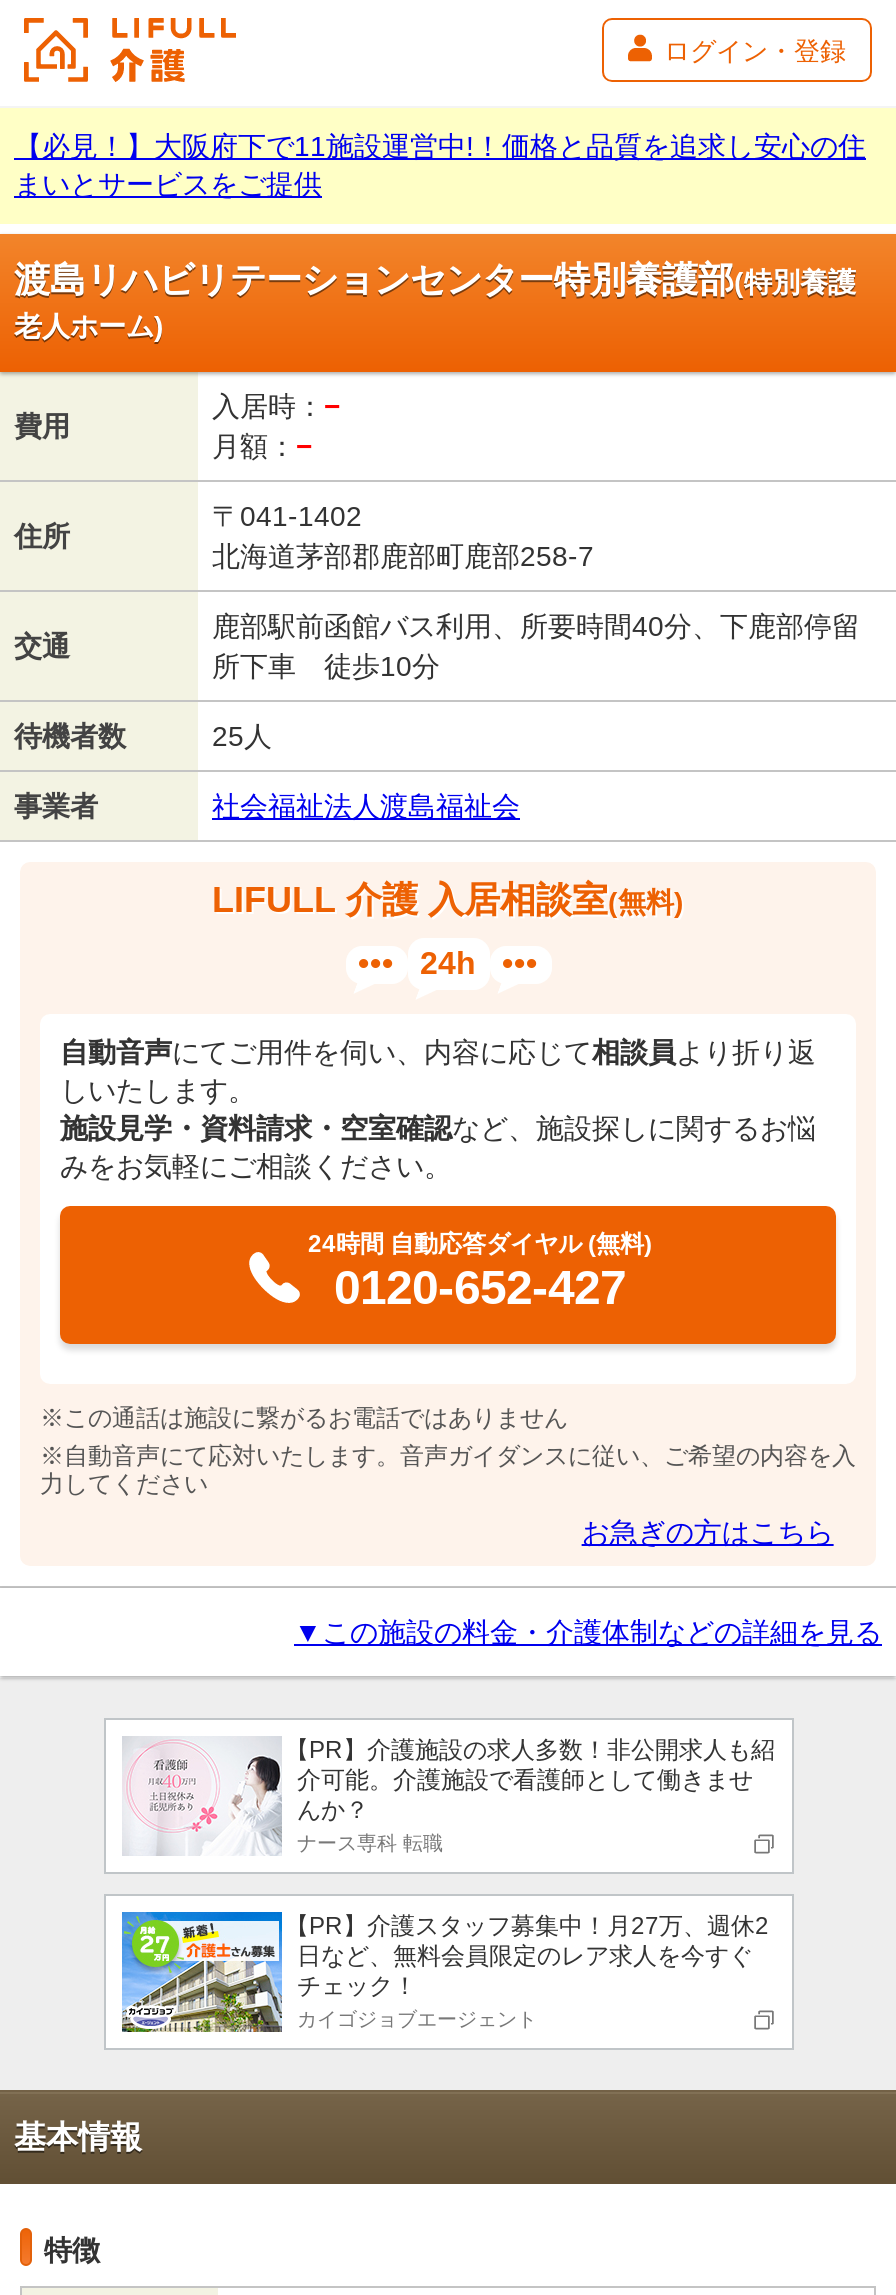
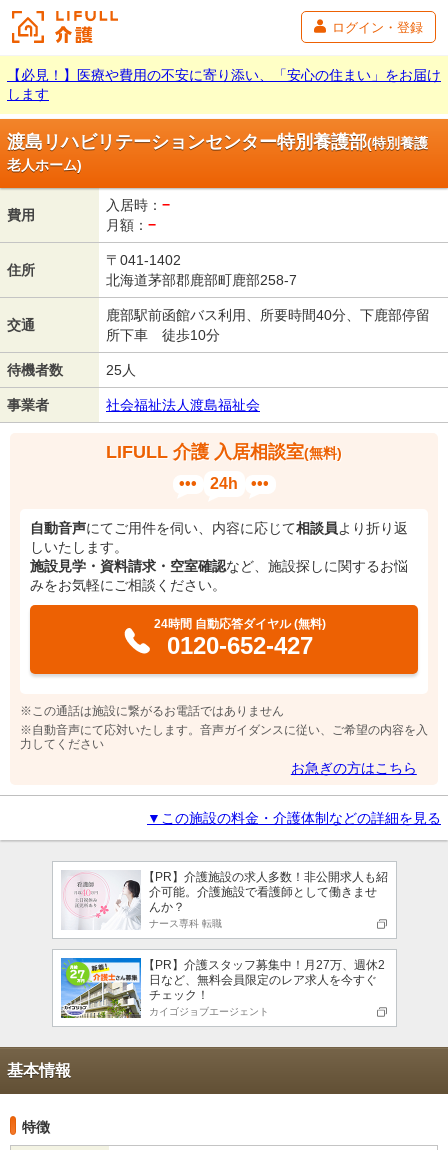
[14,130,866,200] 【必見！】大阪府下で11施設運営中!！価格と品質を追求し安心の住 | まいとサービスをご提供 -> [7,67,441,102] 【必見！】医療や費用の不安に寄り添い、「安心の住まい」をお届け | します

